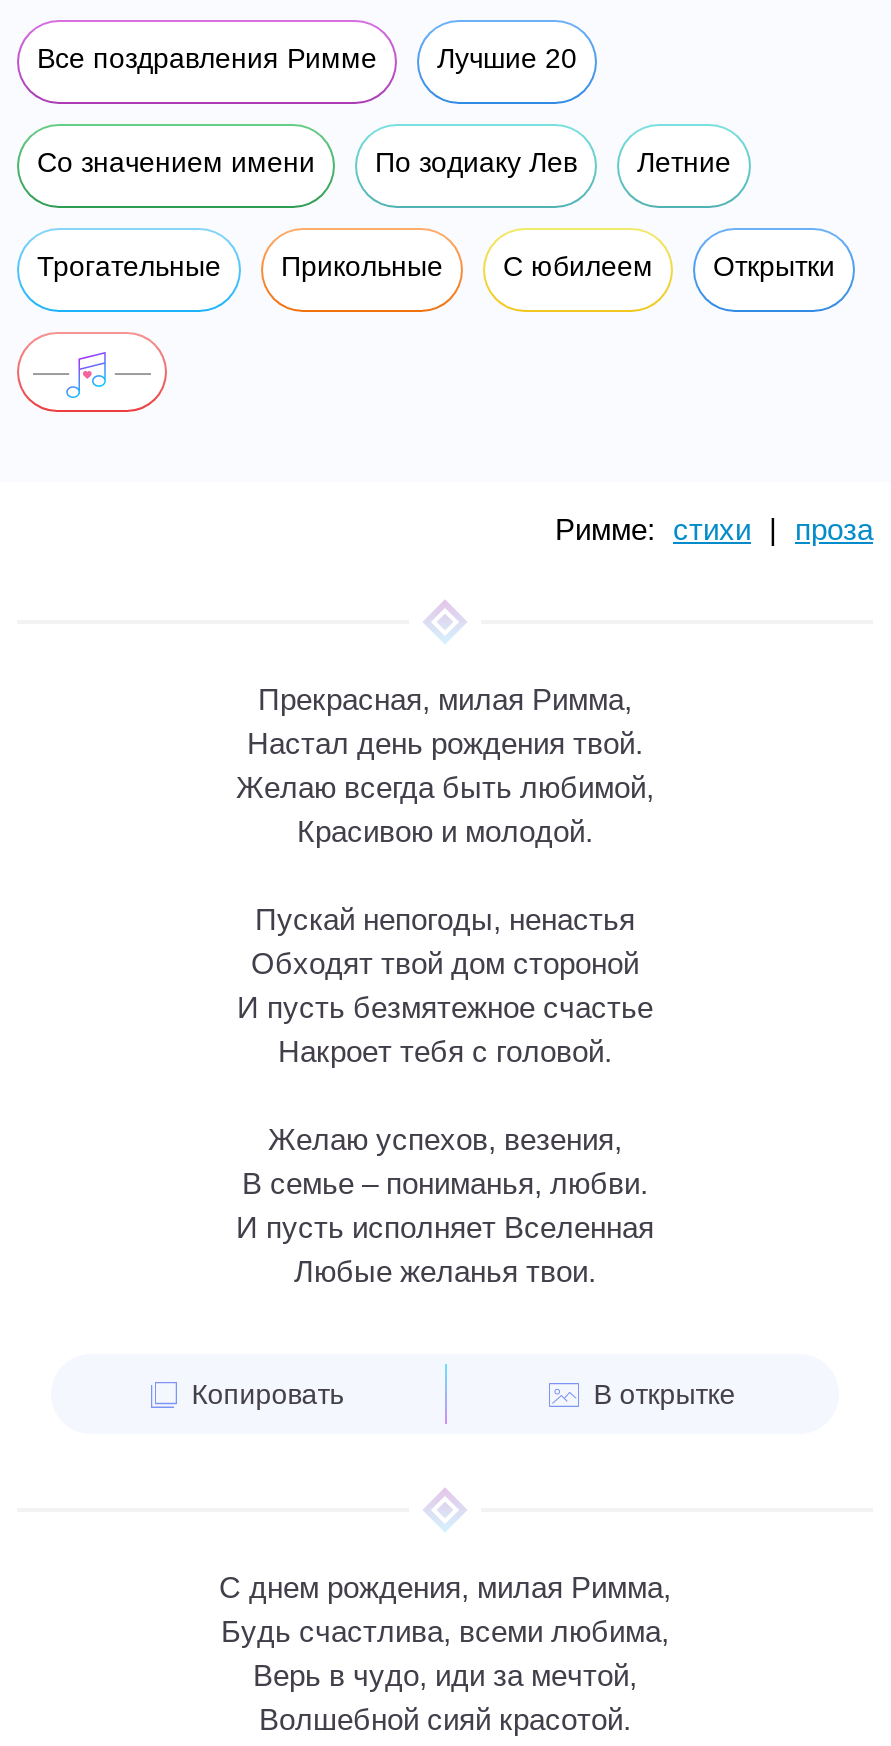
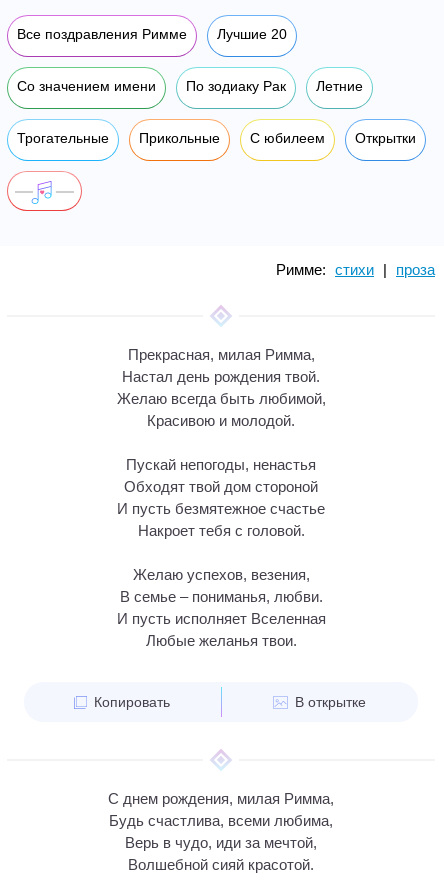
[375,147,577,179] По зодиаку Лев -> [186,78,286,94] По зодиаку Рак

